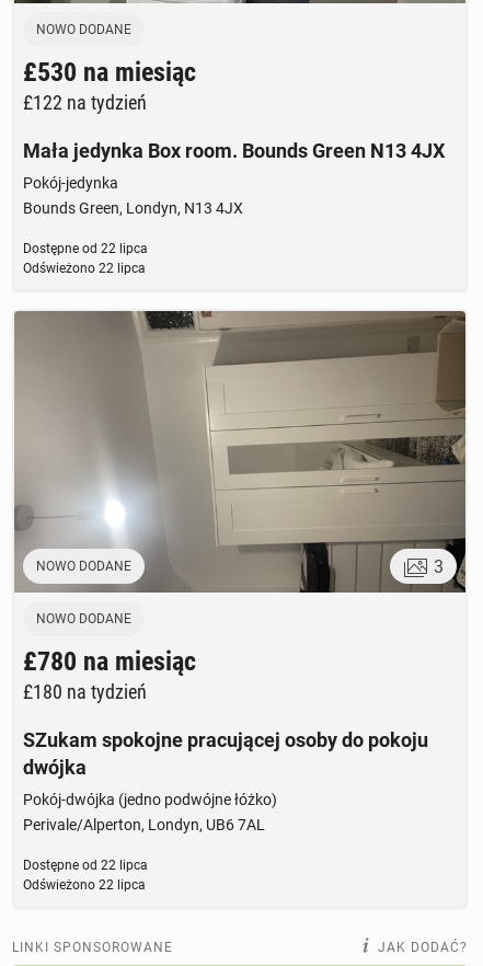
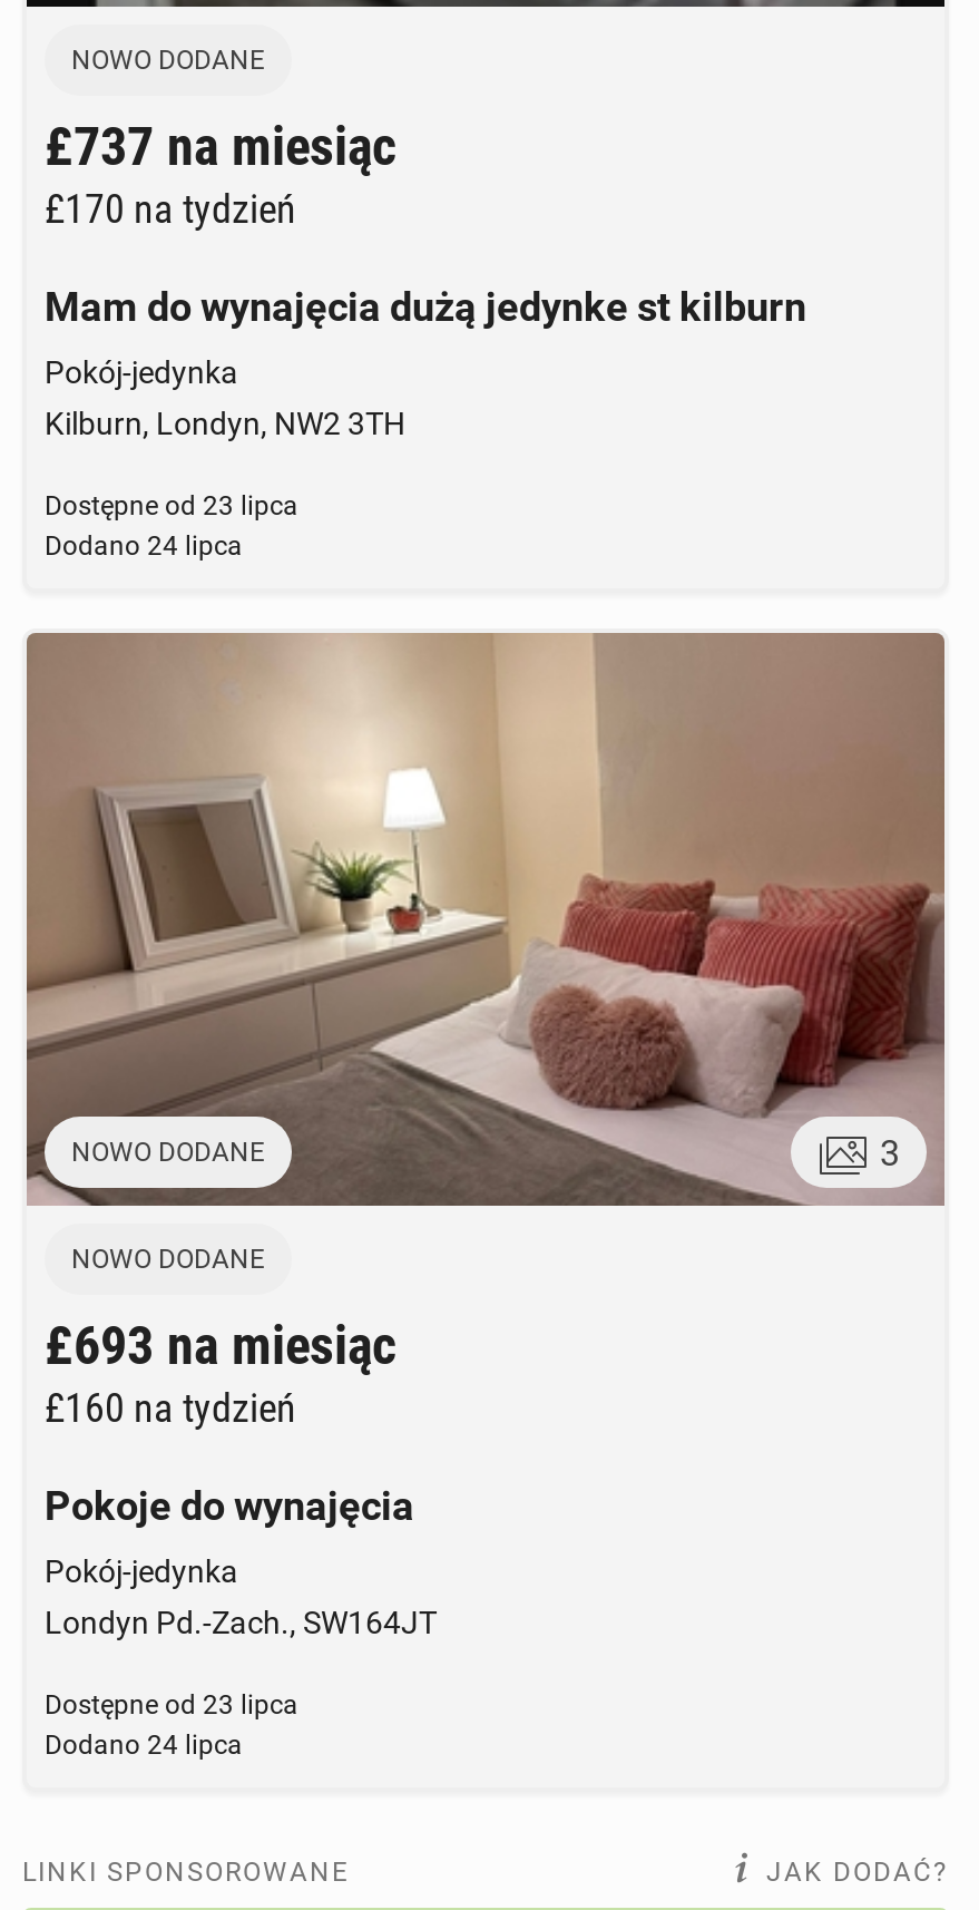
[23,56,196,113] £530 na miesiąc | £122 na tydzień -> [45,115,397,231] £737 na miesiąc | £170 na tydzień
[23,139,445,162] Mała jedynka Box room. Bounds Green N13 4JX -> [45,282,806,329] Mam do wynajęcia dużą jedynke st kilburn
[23,199,243,216] Bounds Green, Londyn, N13 4JX -> [45,405,405,440] Kilburn, Londyn, NW2 3TH
[23,240,148,275] Dostępne od 22 lipca | Odświeżono 22 lipca -> [45,489,298,561] Dostępne od 23 lipca | Dodano 24 lipca
[14,310,465,594] [image] -> [27,633,944,1208] [image]
[23,646,196,703] £780 na miesiąc | £180 na tydzień -> [45,1315,397,1431] £693 na miesiąc | £160 na tydzień
[23,728,428,779] SZukam spokojne pracującej osoby do pokoju | dwójka -> [45,1482,414,1529] Pokoje do wynajęcia
[23,791,277,833] Pokój-dwójka (jedno podwójne łóżko) | Perivale/Alperton, Londyn, UB6 7AL -> [45,1553,437,1640] Pokój-jedynka | Londyn Pd.-Zach., SW164JT
[23,858,148,893] Dostępne od 22 lipca | Odświeżono 22 lipca -> [45,1689,298,1761] Dostępne od 23 lipca | Dodano 24 lipca

